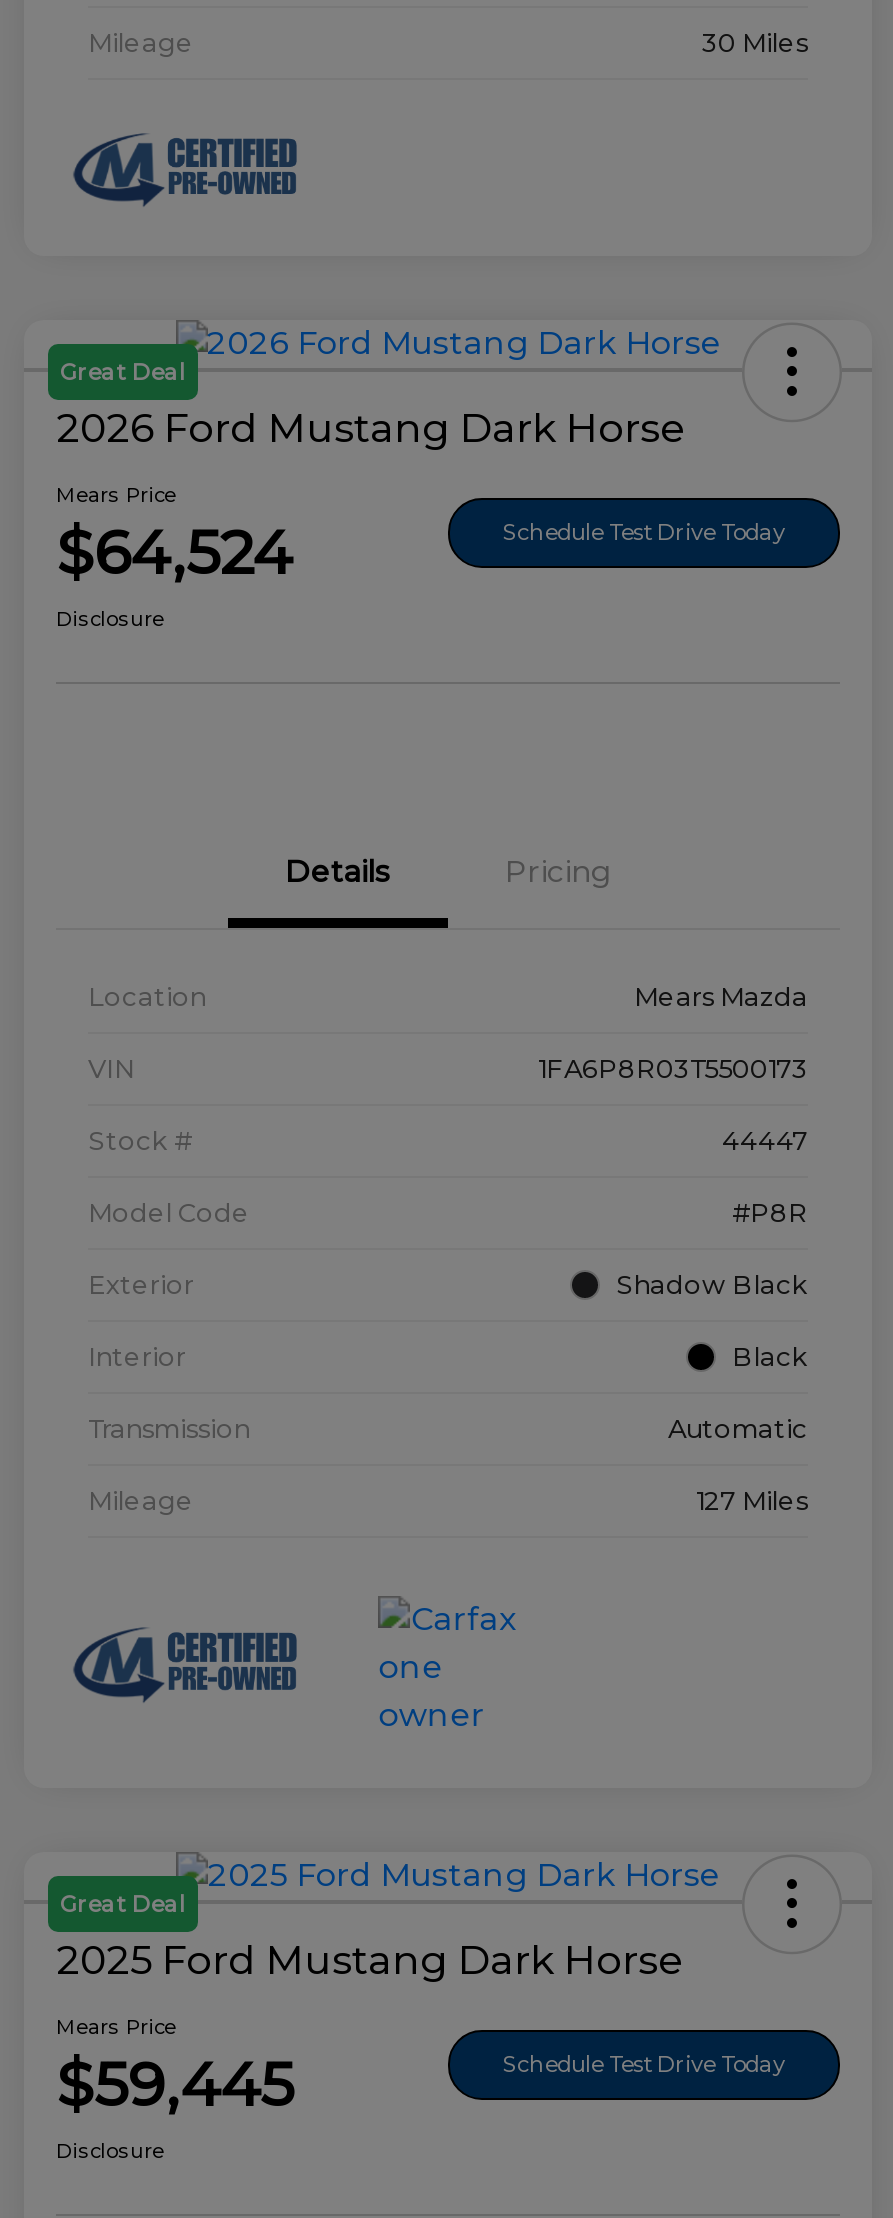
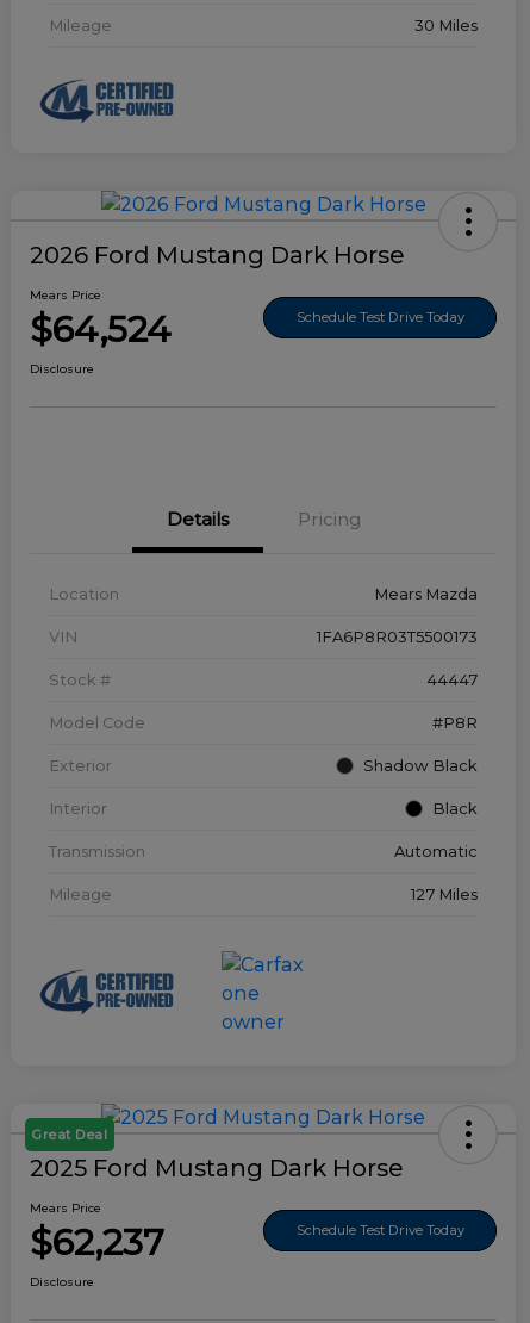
[60,358,186,386] Great Deal -> none
[56,2048,294,2122] $59,445 -> [30,1220,164,1264] $62,237

